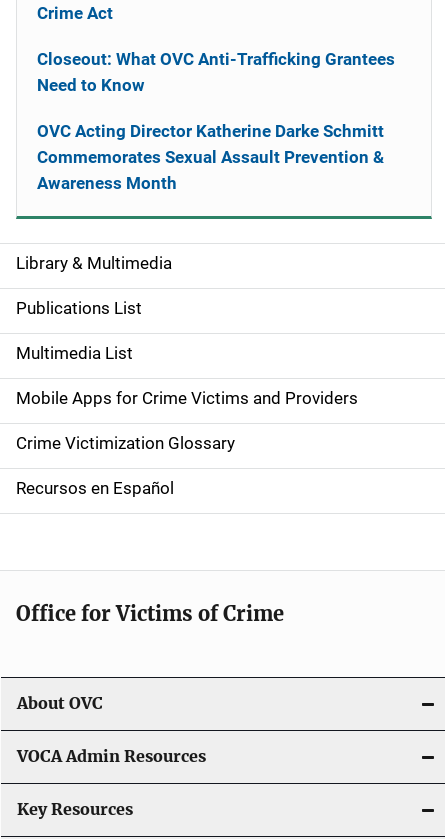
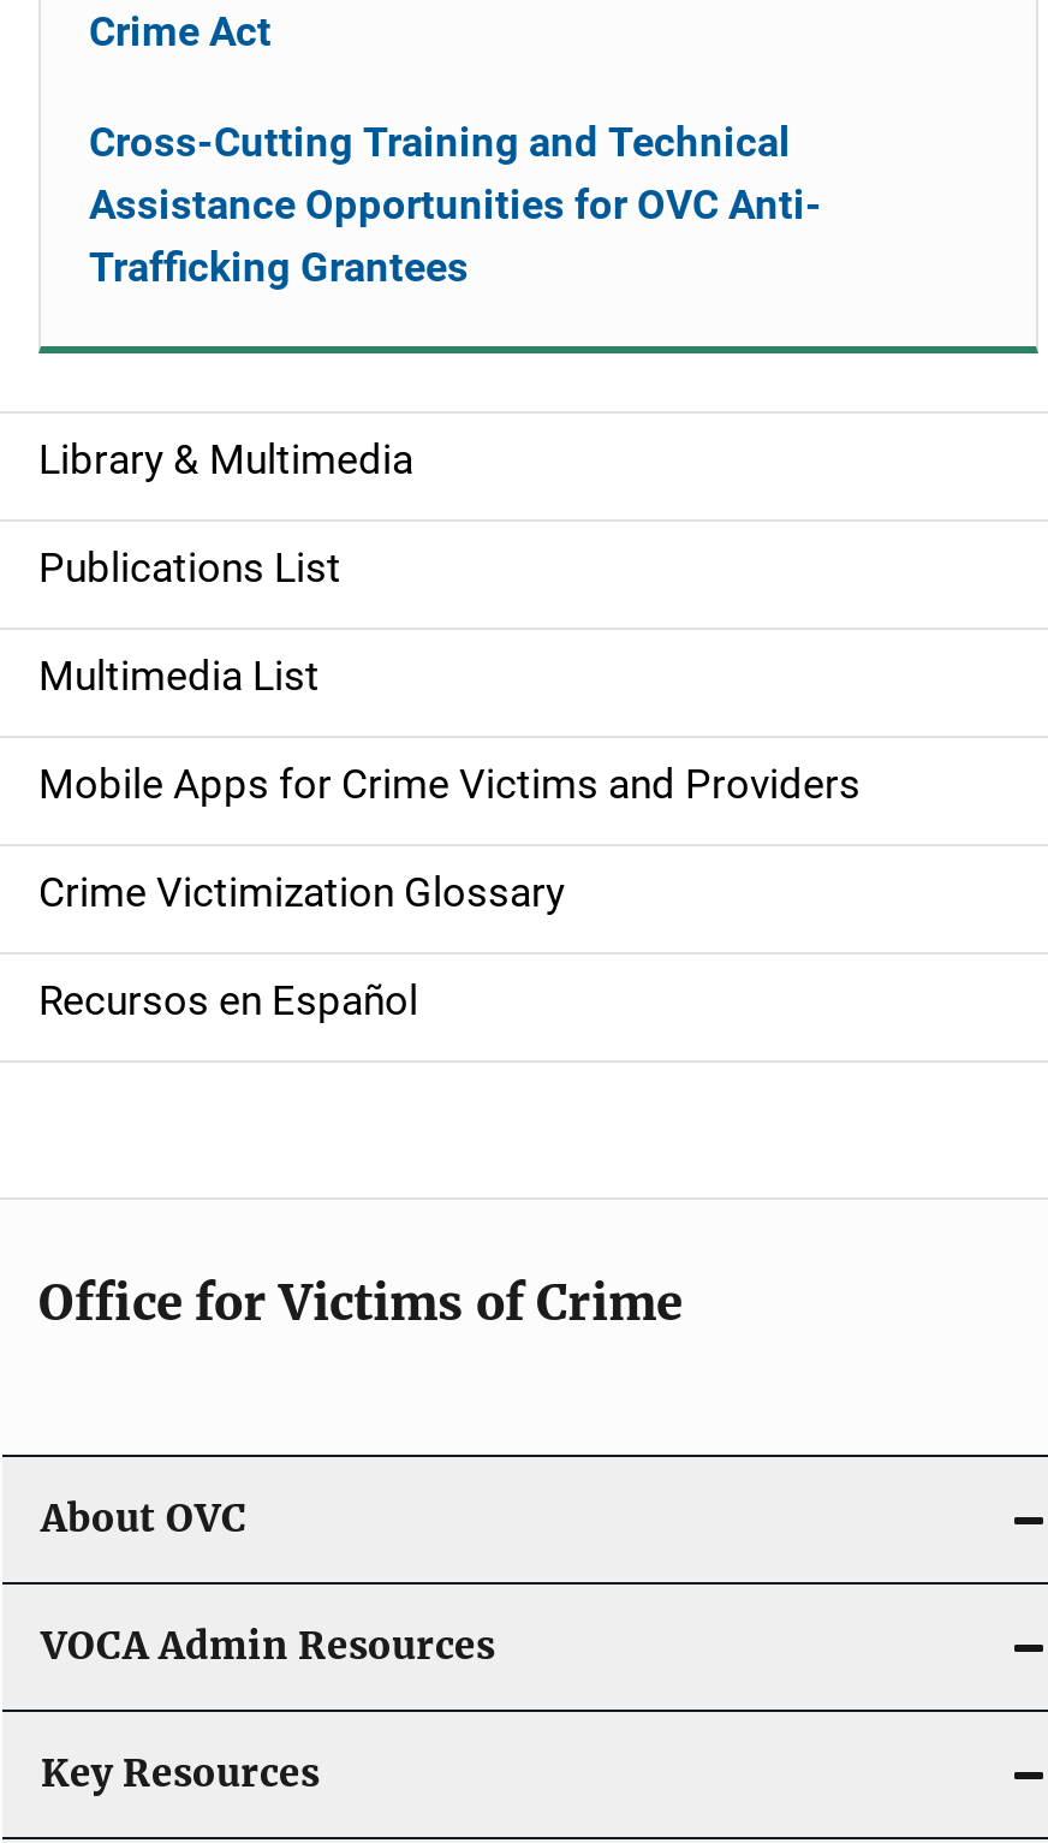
[37,49,395,193] Closeout: What OVC Anti-Trafficking Grantees | Need to Know | OVC Acting Director Katherine Darke Schmitt | Commemorates Sexual Assault Prevention & | Awareness Month -> [89,118,822,291] Cross-Cutting Training and Technical | Assistance Opportunities for OVC Anti- | Trafficking Grantees

